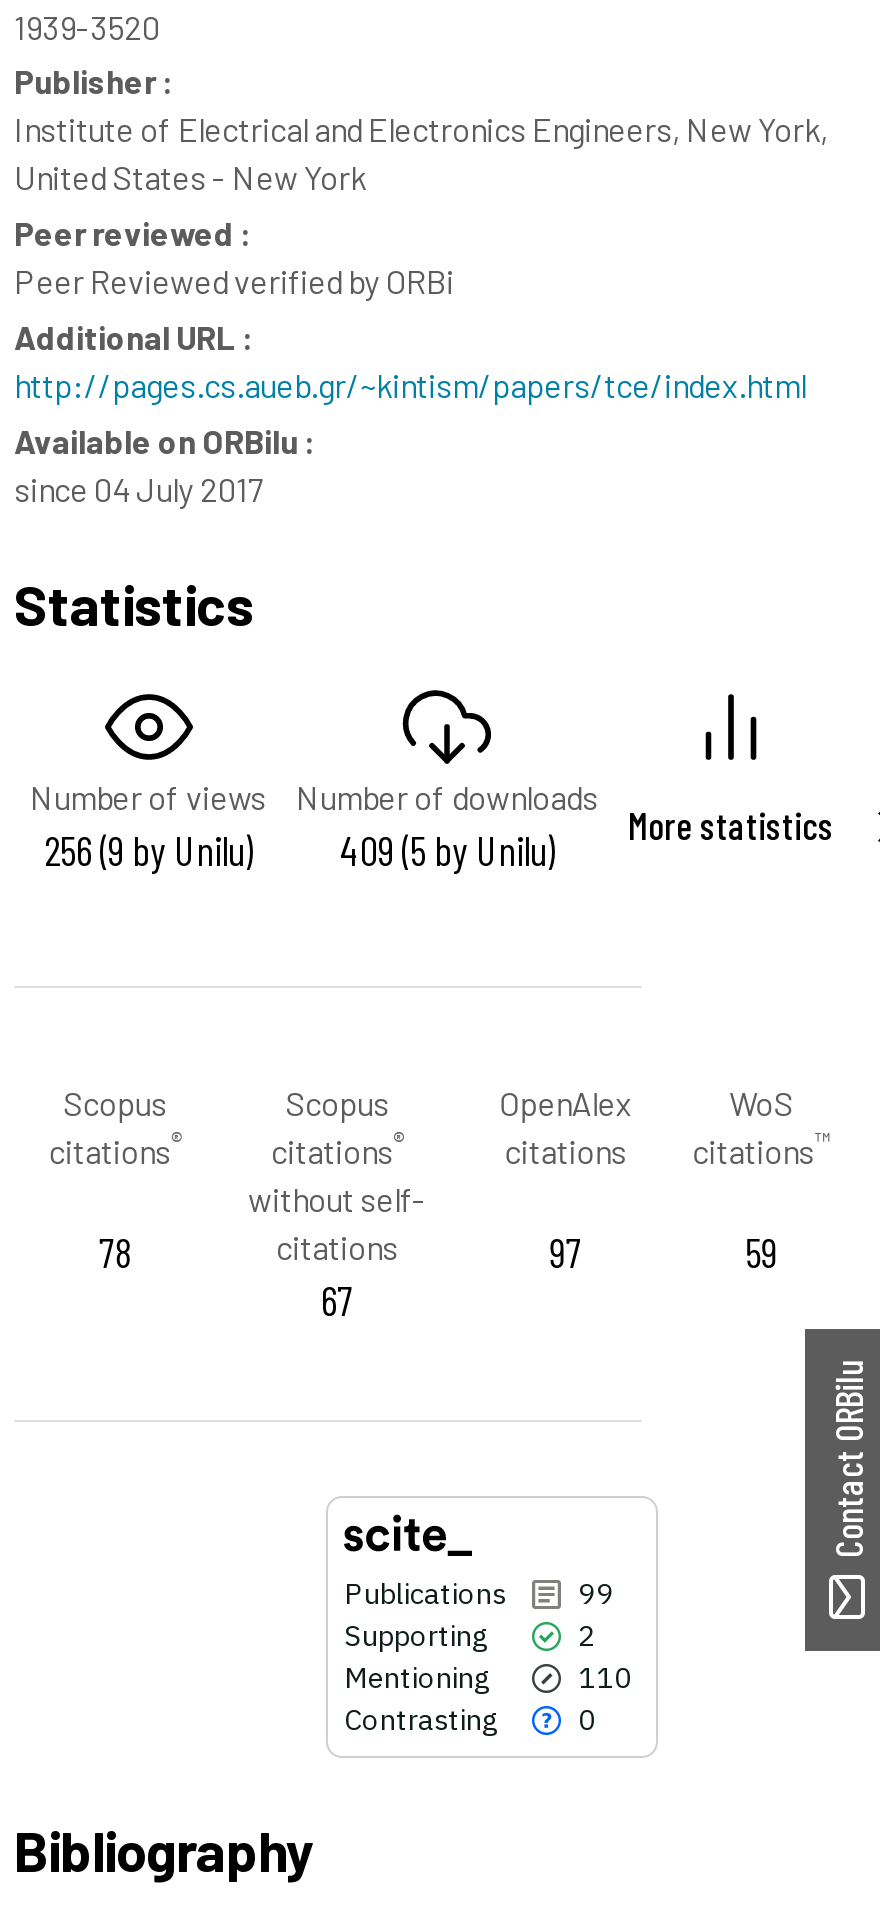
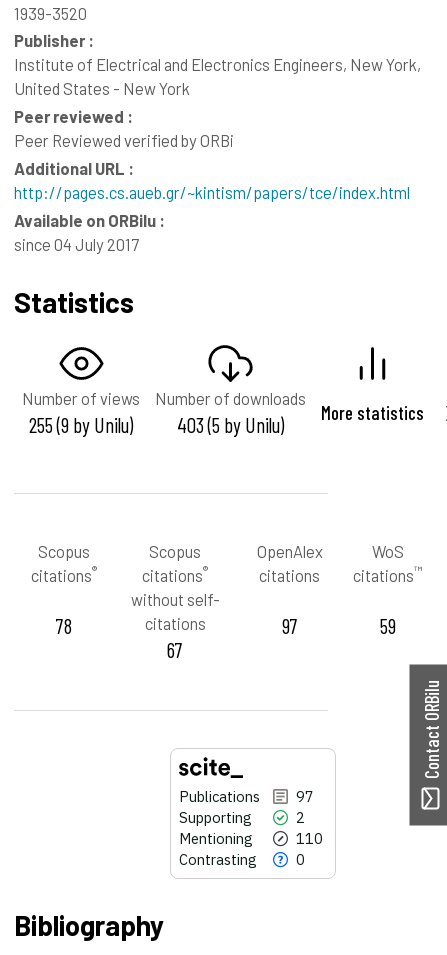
[44,824,252,874] 256 (9 by Unilu) -> [29,412,133,437] 255 (9 by Unilu)
[340,824,554,874] 409 (5 by Unilu) -> [177,412,284,437] 403 (5 by Unilu)
[344,1573,614,1611] Publications 99 -> [179,787,314,806] Publications 97

